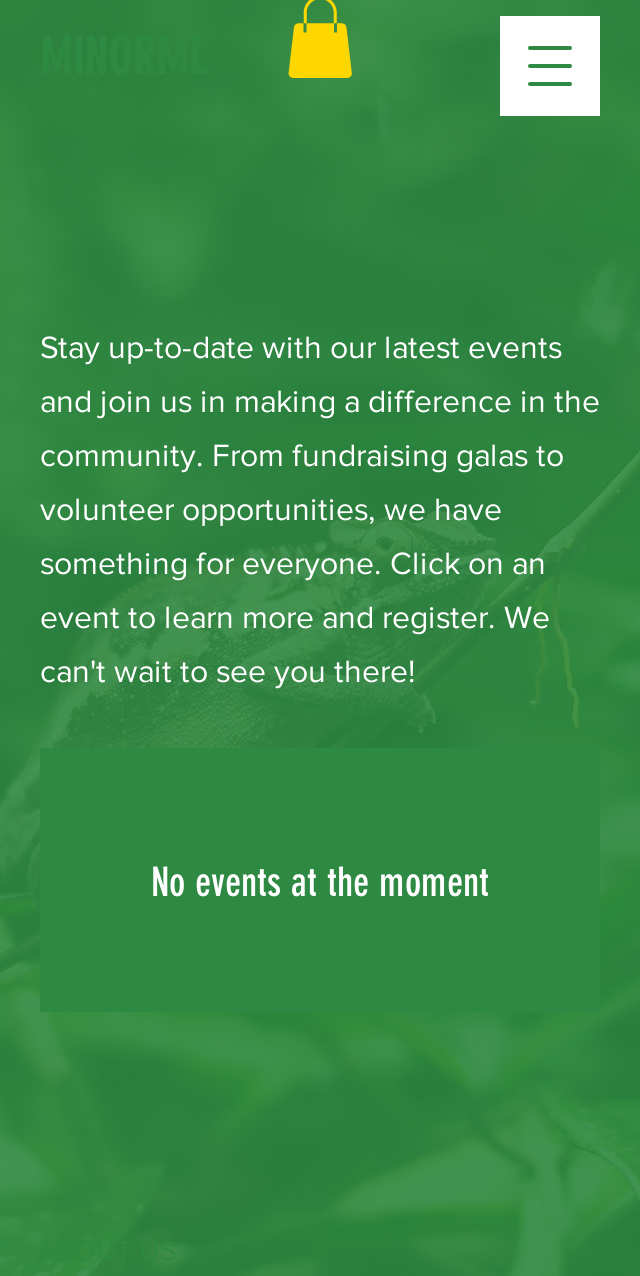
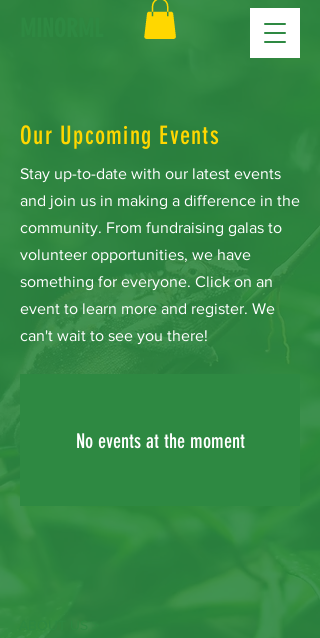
none -> [20,121,220,150] Our Upcoming Events

